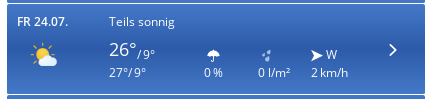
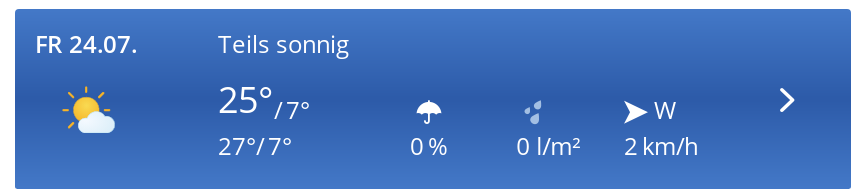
[108,37,154,63] 26°/ 9° -> [218,75,310,127] 25°/ 7°
[108,64,145,81] 27°/ 9° -> [218,129,292,163] 27°/ 7°

